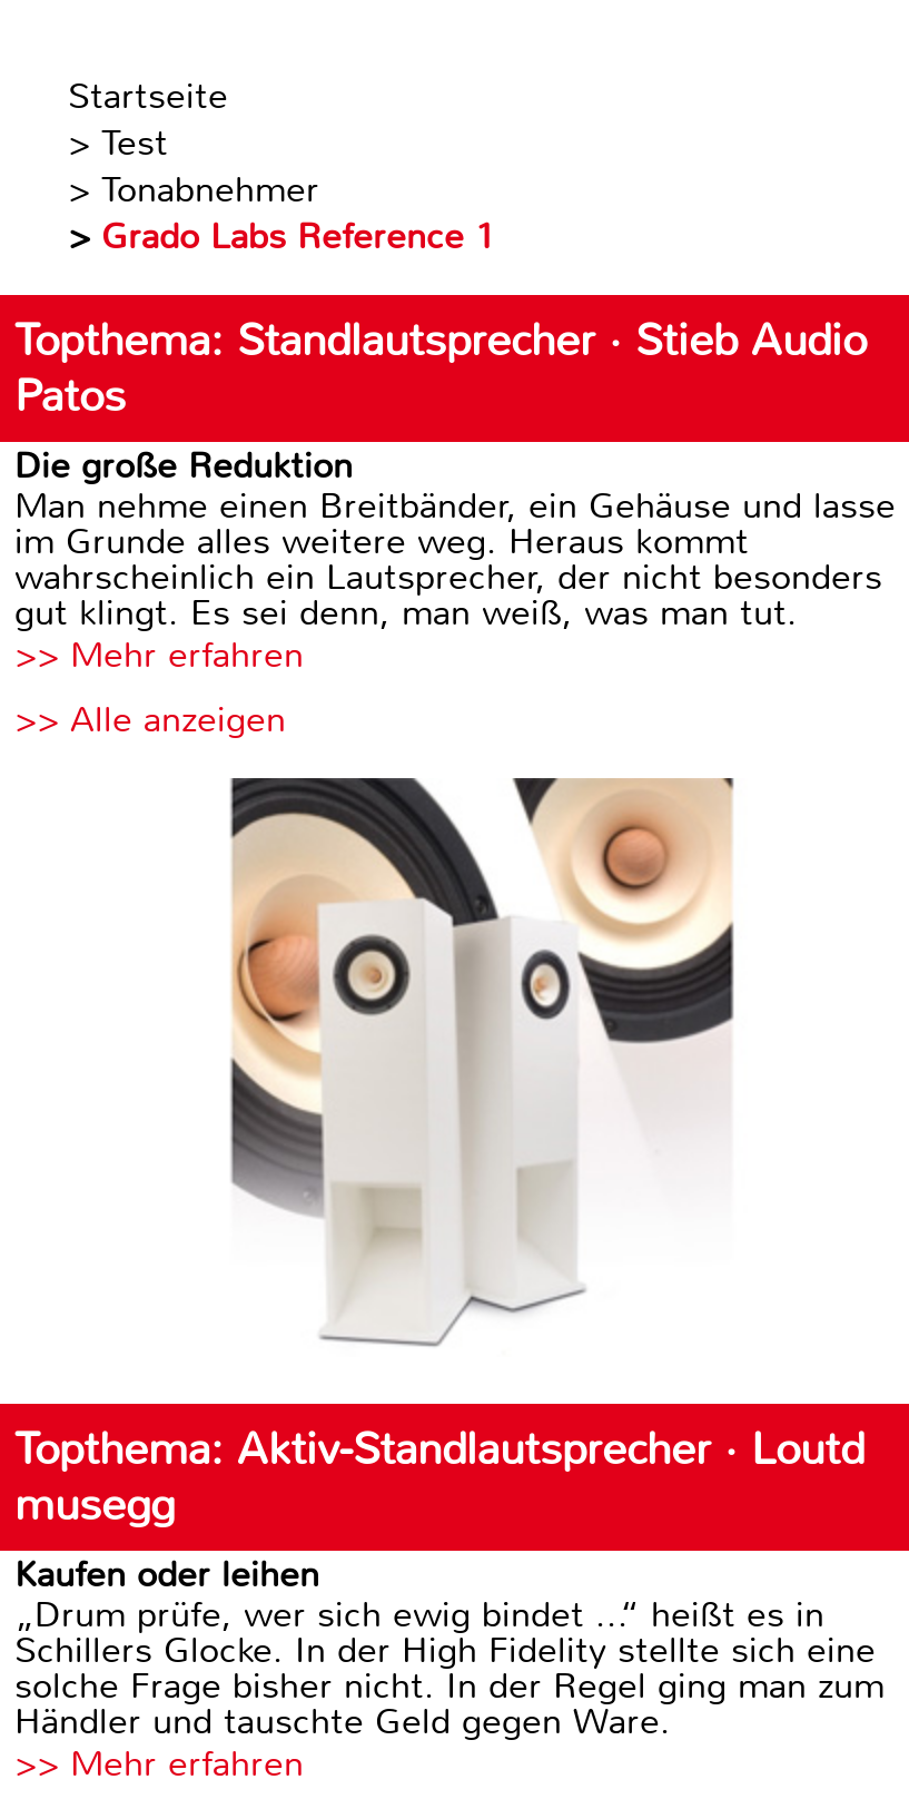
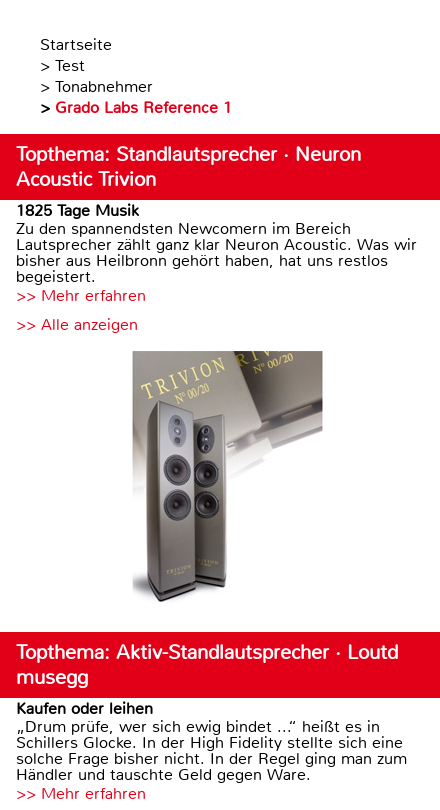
[14,313,896,636] Topthema: Standlautsprecher · Stieb Audio | Patos | Die große Reduktion | Man nehme einen Breitbänder, ein Gehäuse und lasse | im Grunde alles weitere weg. Heraus kommt | wahrscheinlich ein Lautsprecher, der nicht besonders | gut klingt. Es sei denn, man weiß, was man tut. -> [16,142,417,287] Topthema: Standlautsprecher · Neuron | Acoustic Trivion | 1825 Tage Musik | Zu den spannendsten Newcomern im Bereich | Lautsprecher zählt ganz klar Neuron Acoustic. Was wir | bisher aus Heilbronn gehört haben, hat uns restlos | begeistert.
[228,776,735,1348] [image] -> [113,350,339,606] [image]

